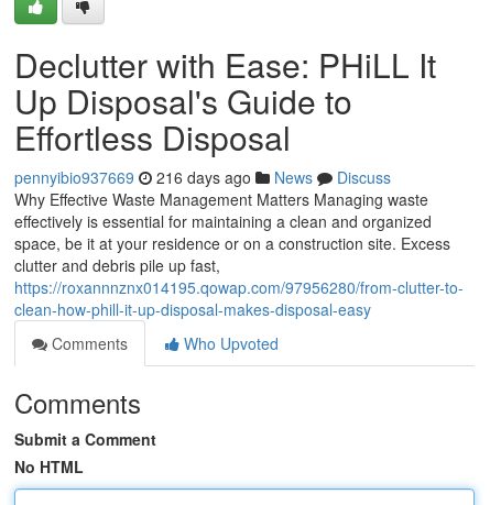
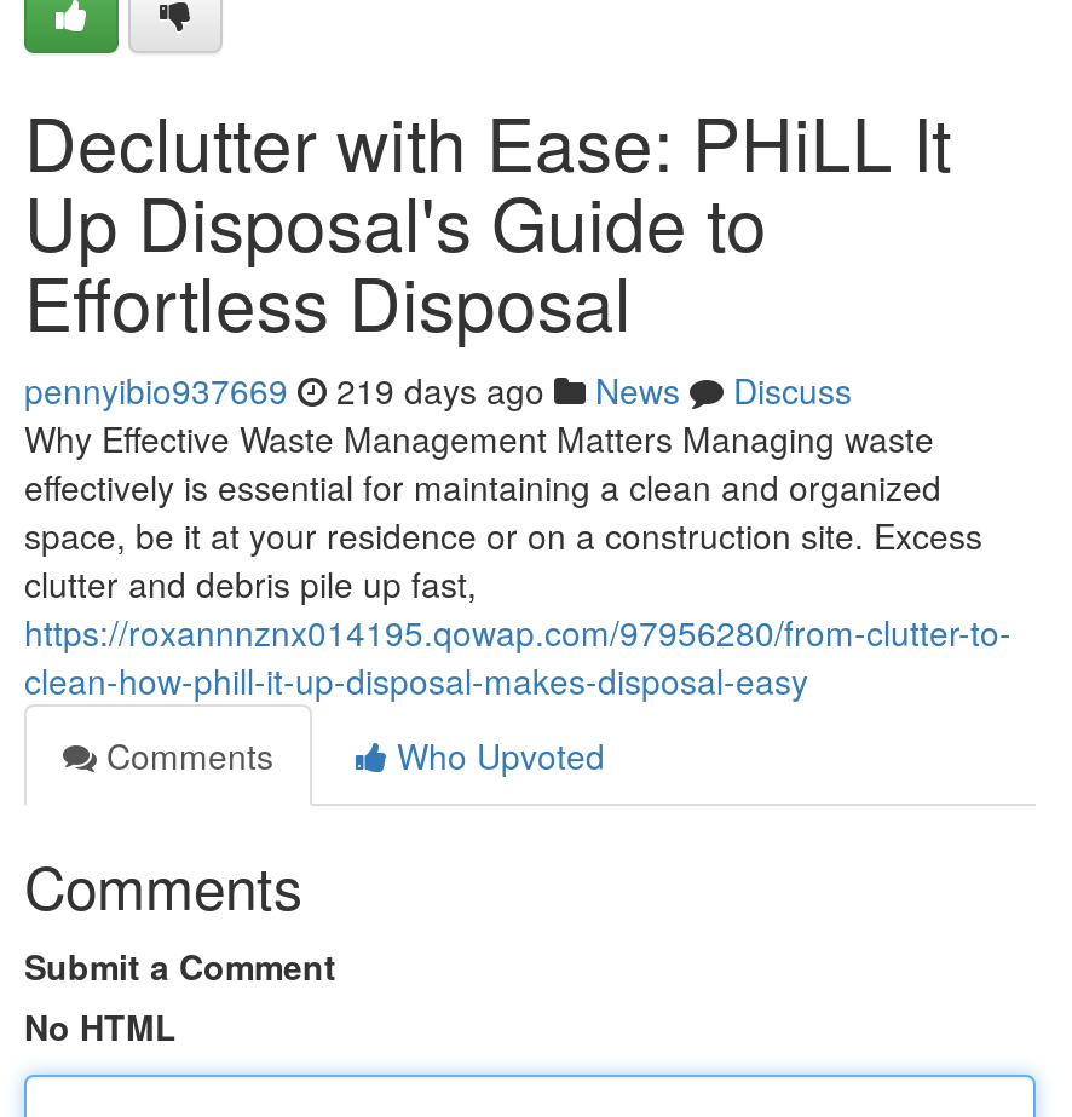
[14,166,391,188] pennyibio937669 216 days ago News Discuss -> [24,365,852,414] pennyibio937669 219 days ago News Discuss

